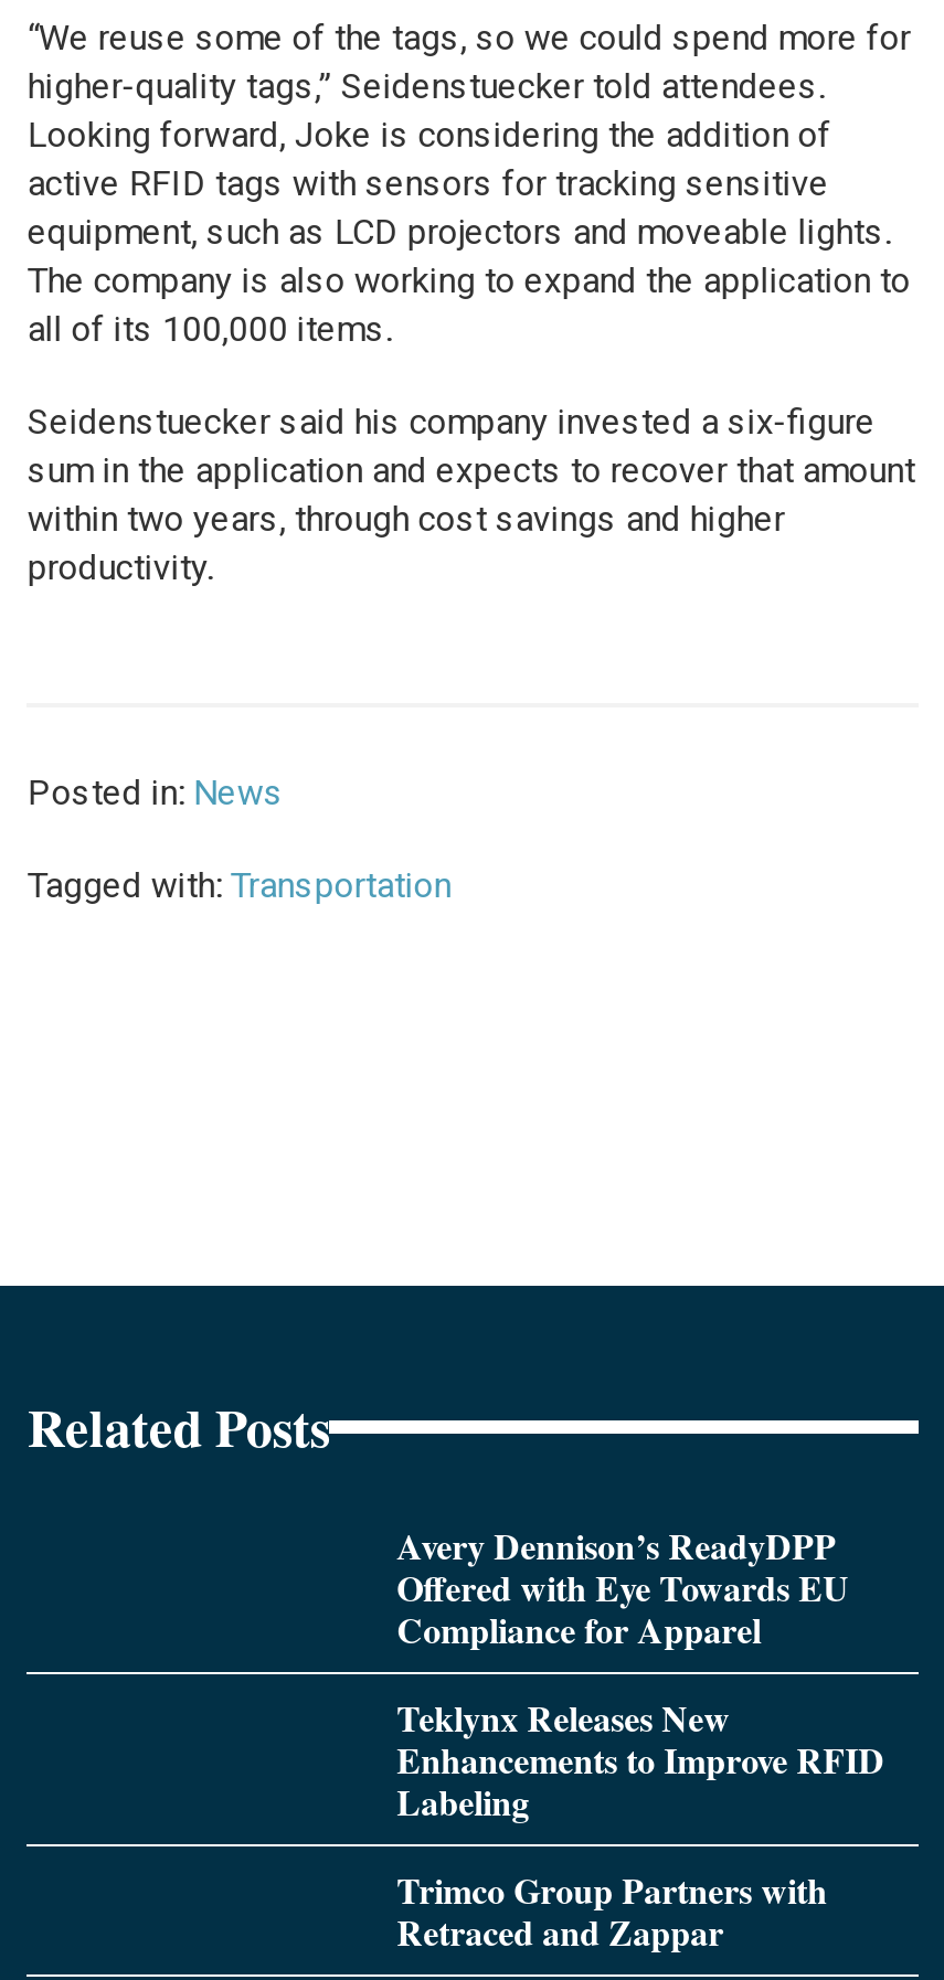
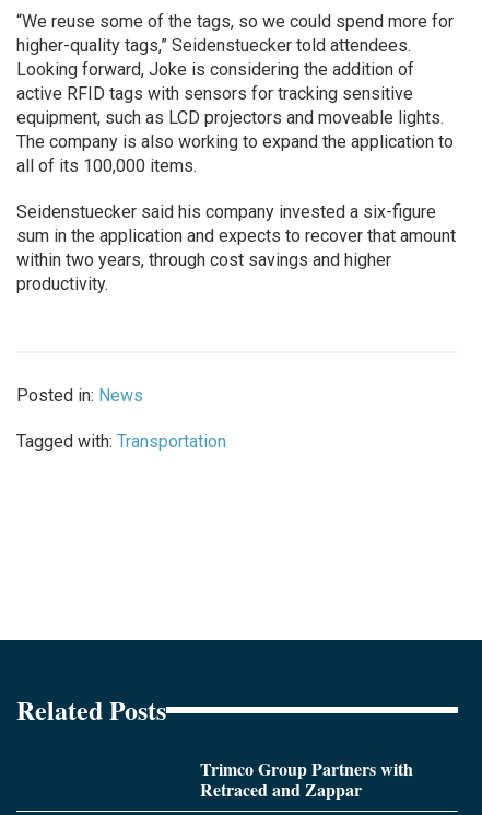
[397,1519,885,1825] Avery Dennison’s ReadyDPP | Offered with Eye Towards EU | Compliance for Apparel | Teklynx Releases New | Enhancements to Improve RFID | Labeling -> none

